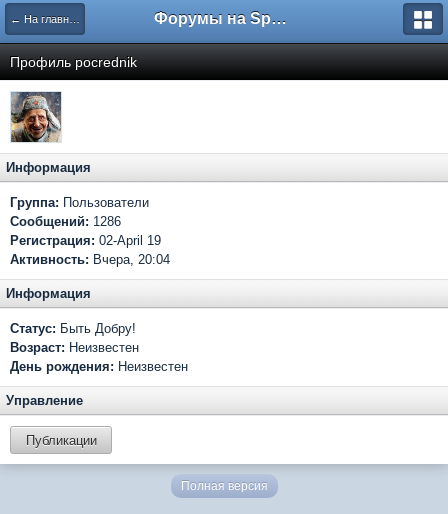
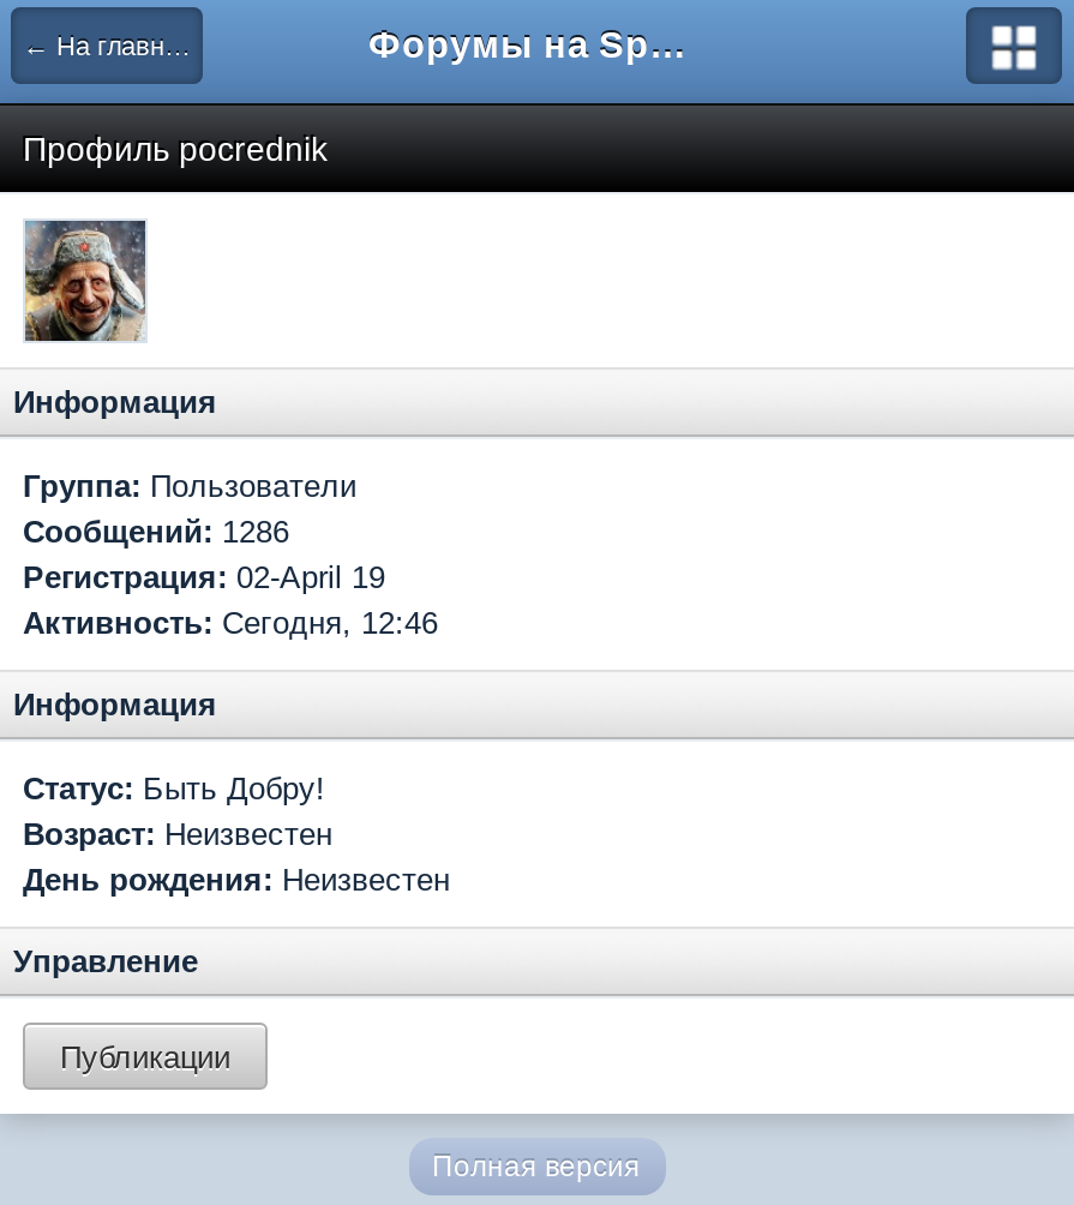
[10,252,170,267] Активность: Вчера, 20:04 -> [23,605,438,641] Активность: Сегодня, 12:46

